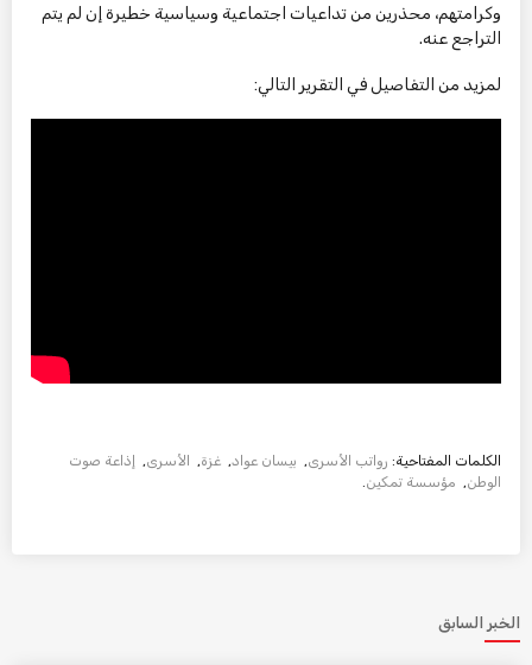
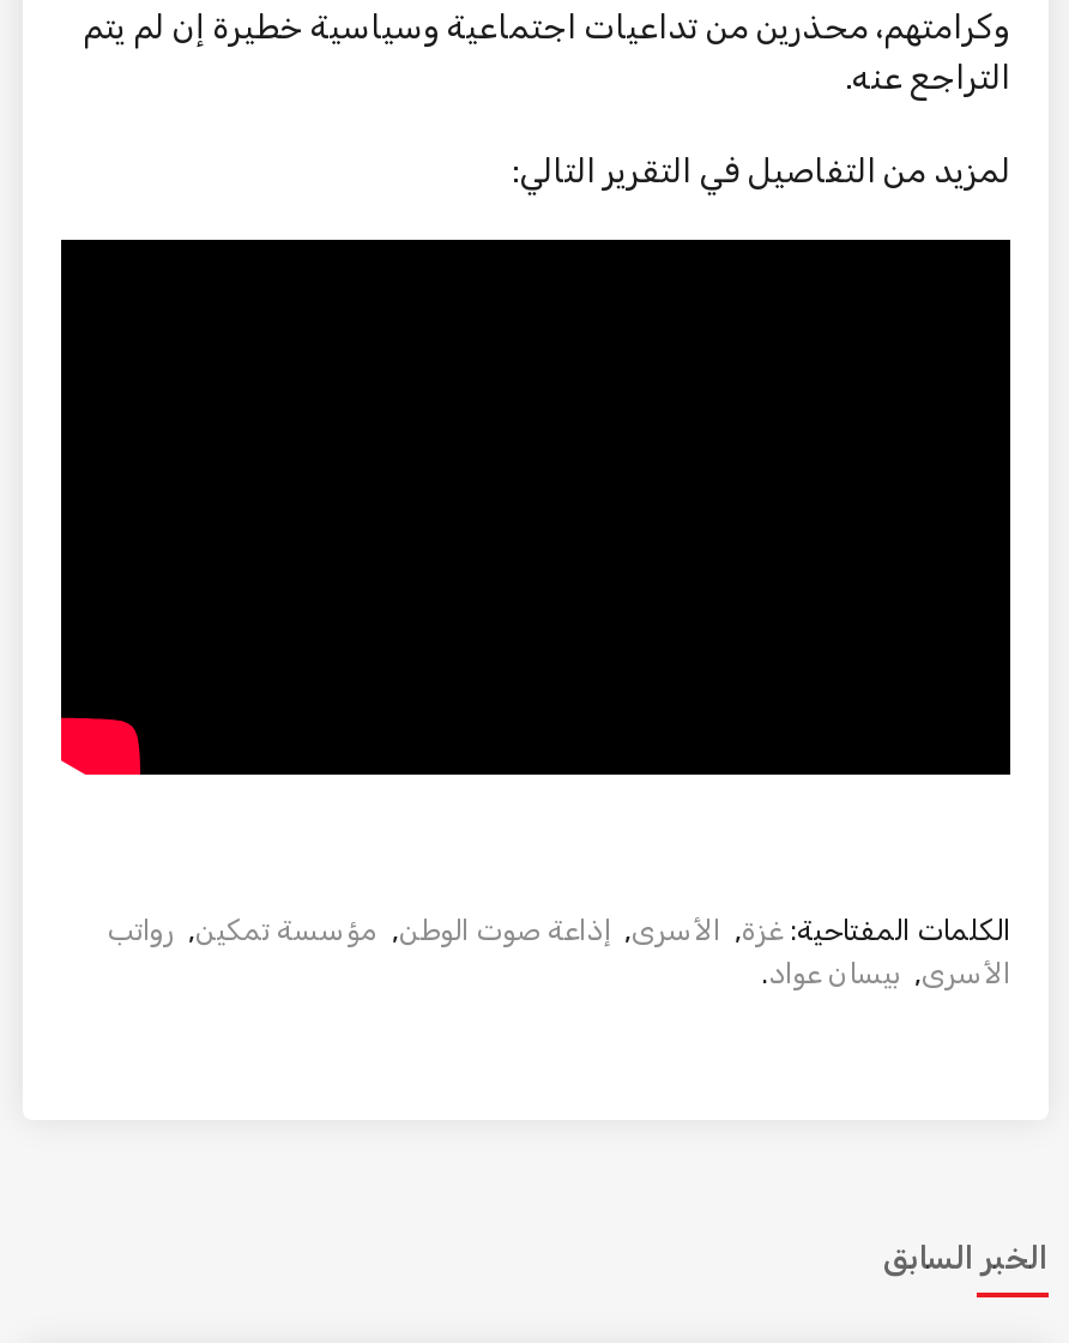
[69,453,501,491] الكلمات المفتاحية: رواتب الأسرى, بيسان عواد, غزة, الأسرى, إذاعة صوت | الوطن, مؤسسة تمكين. -> [107,914,1010,991] الكلمات المفتاحية: غزة, الأسرى, إذاعة صوت الوطن, مؤسسة تمكين, رواتب | الأسرى, بيسان عواد.

